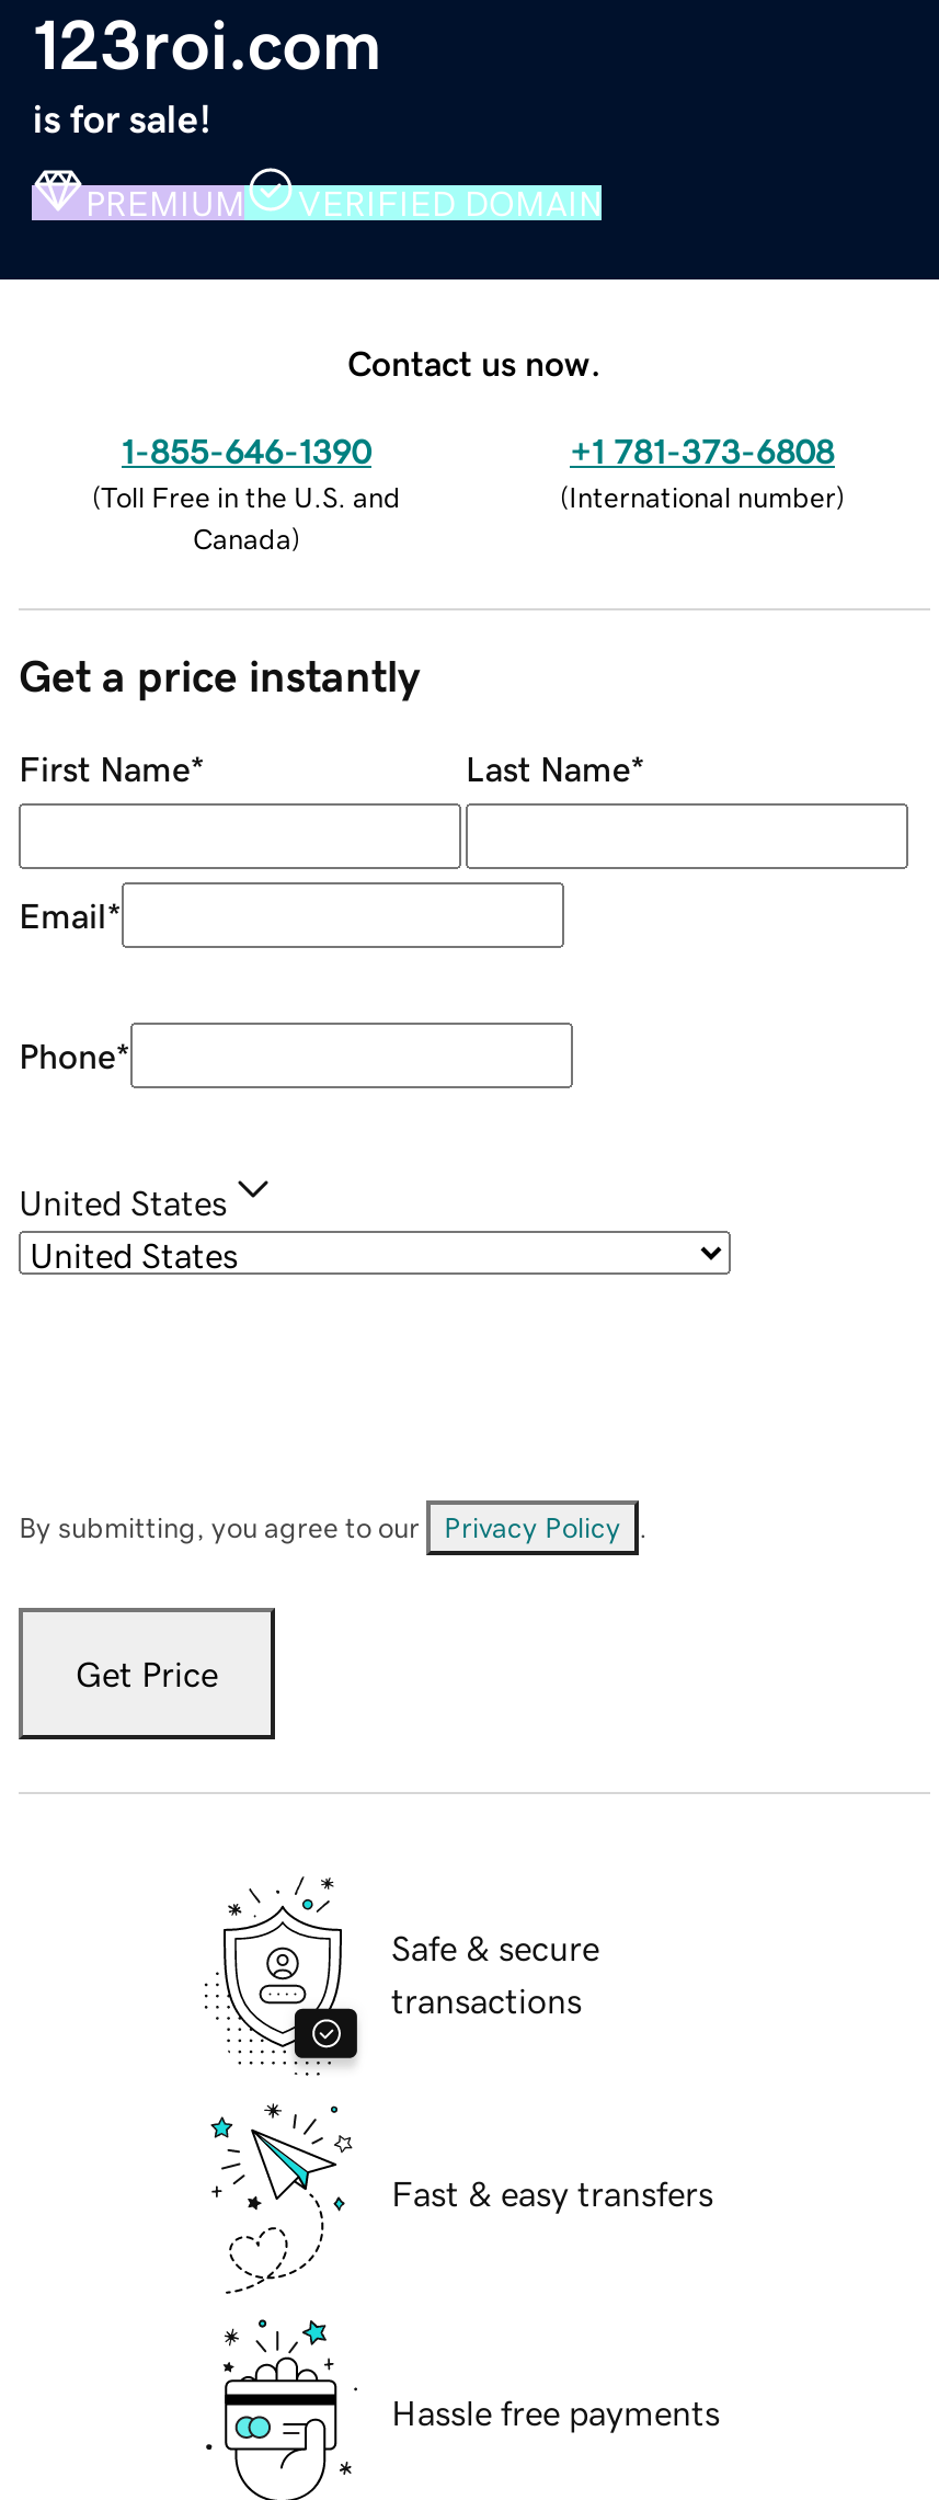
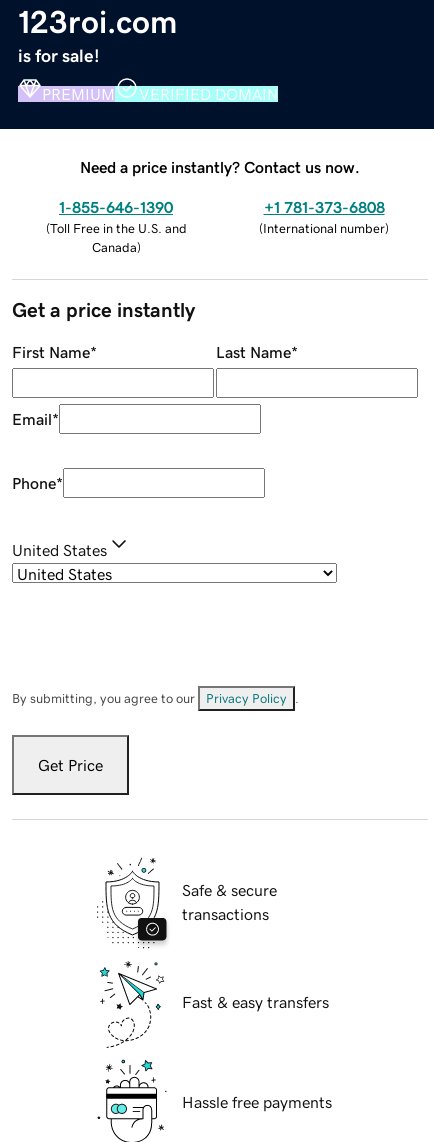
[347,344,602,379] Contact us now. -> [80,159,360,175] Need a price instantly? Contact us now.

